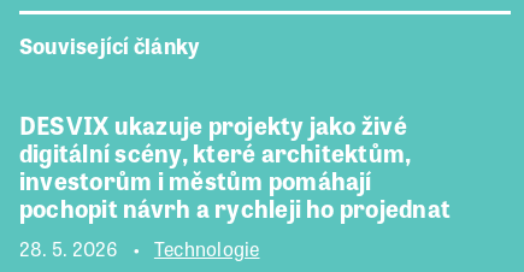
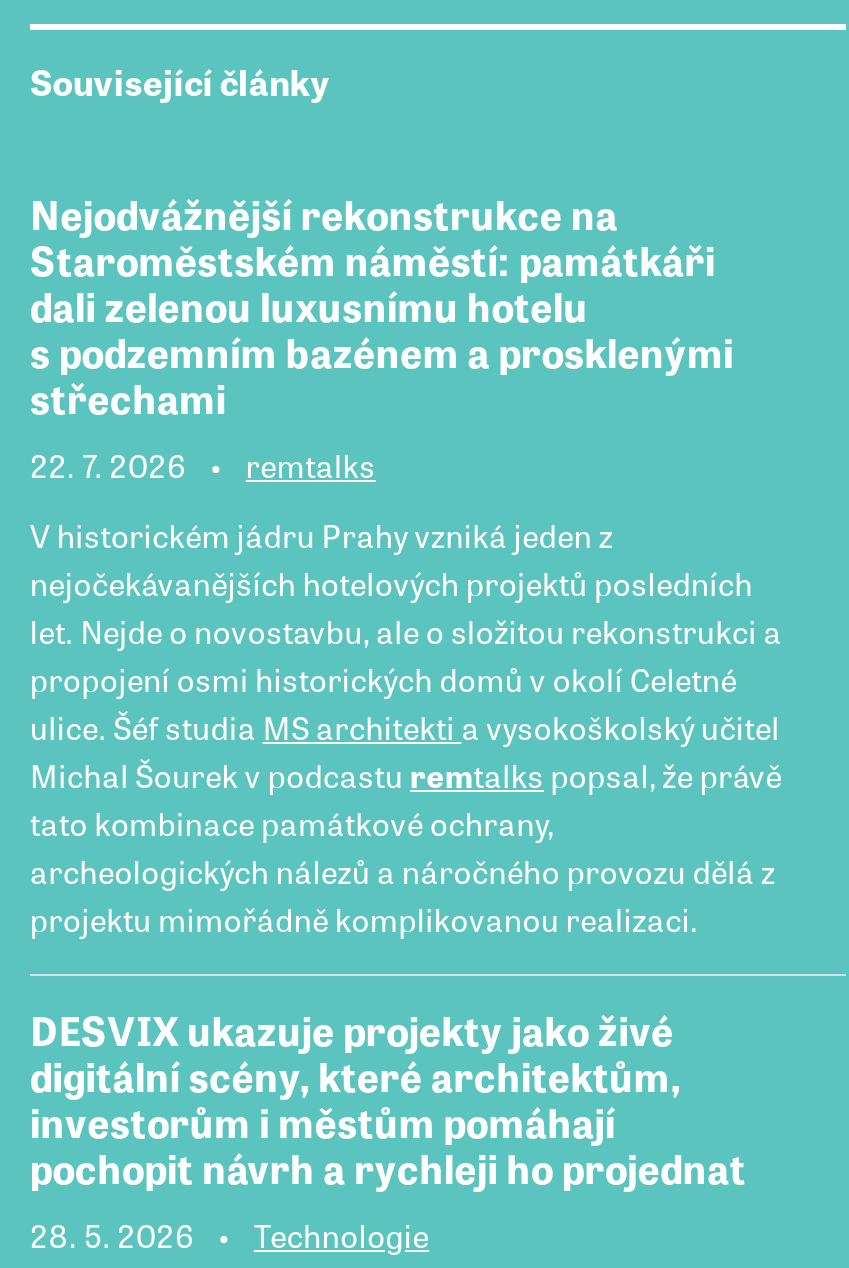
none -> [30,184,782,942] Nejodvážnější rekonstrukce na | Staroměstském náměstí: památkáři | dali zelenou luxusnímu hotelu | s podzemním bazénem a prosklenými | střechami | 22. 7. 2026 | remtalks | V historickém jádru Prahy vzniká jeden z | nejočekávanějších hotelových projektů posledních | let. Nejde o novostavbu, ale o složitou rekonstrukci a | propojení osmi historických domů v okolí Celetné | ulice. Šéf studia MS architekti a vysokoškolský učitel | Michal Šourek v podcastu remtalks popsal, že právě | tato kombinace památkové ochrany, | archeologických nálezů a náročného provozu dělá z | projektu mimořádně komplikovanou realizaci.

